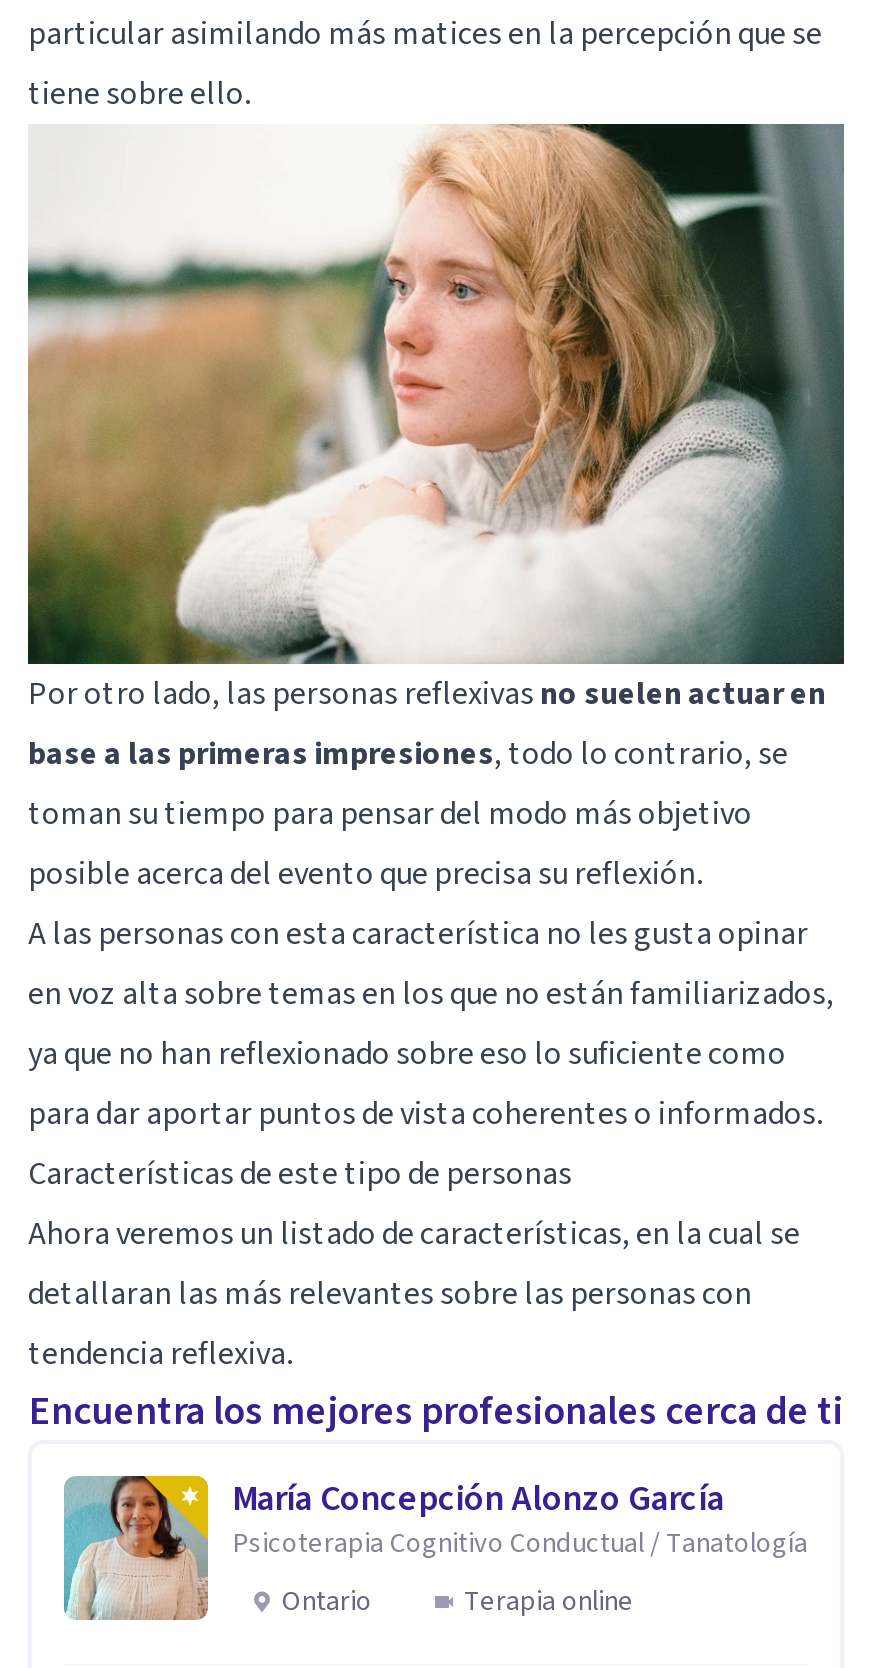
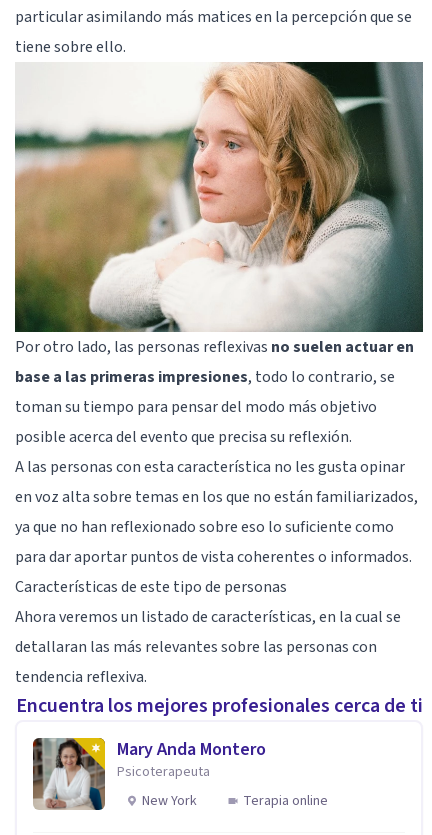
[62,1474,808,1622] [image] | María Concepción Alonzo García | Psicoterapia Cognitivo Conductual / Tanatología | Ontario -> [32,737,266,811] [image] | Mary Anda Montero | Psicoterapeuta | New York

